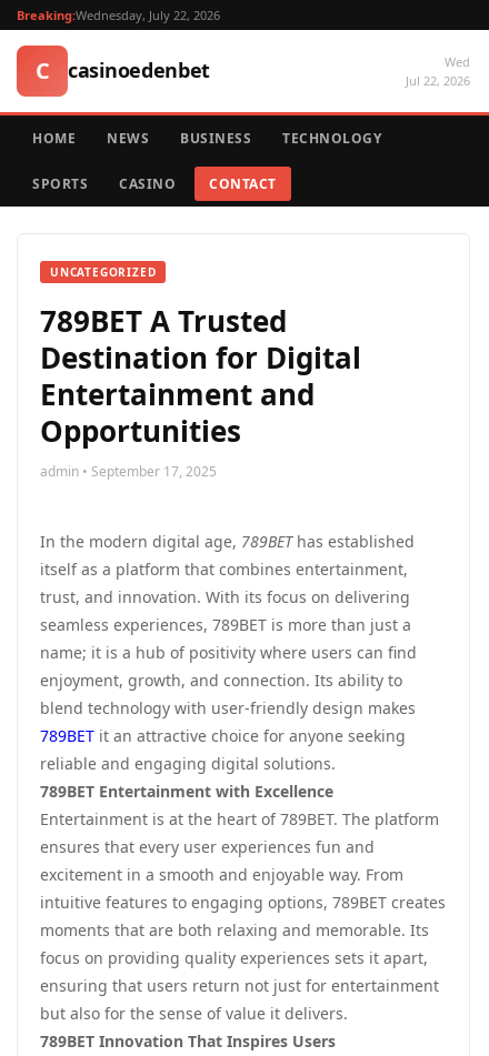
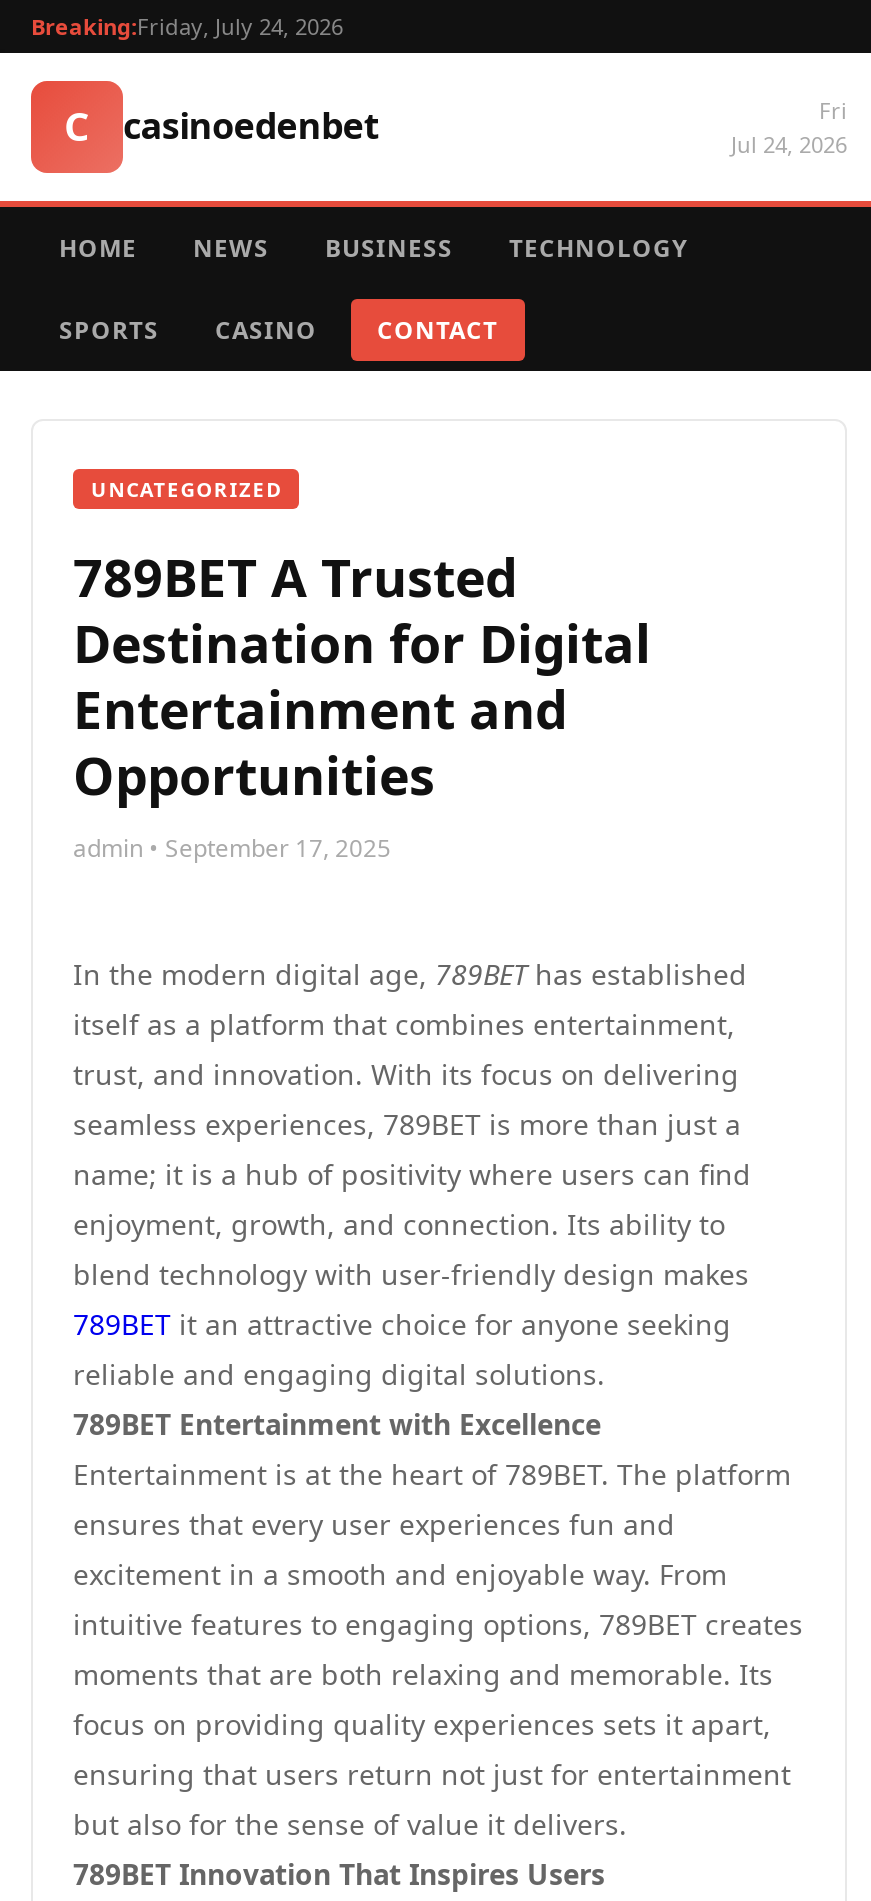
[17,7,220,23] Breaking:Wednesday, July 22, 2026 -> [31,11,343,41] Breaking:Friday, July 24, 2026
[406,53,470,89] Wed | Jul 22, 2026 -> [731,95,847,159] Fri | Jul 24, 2026

